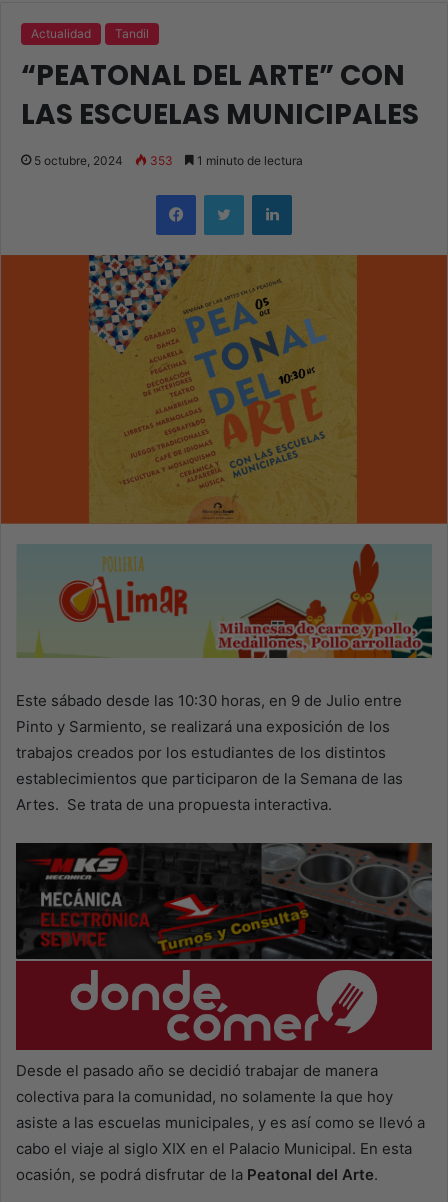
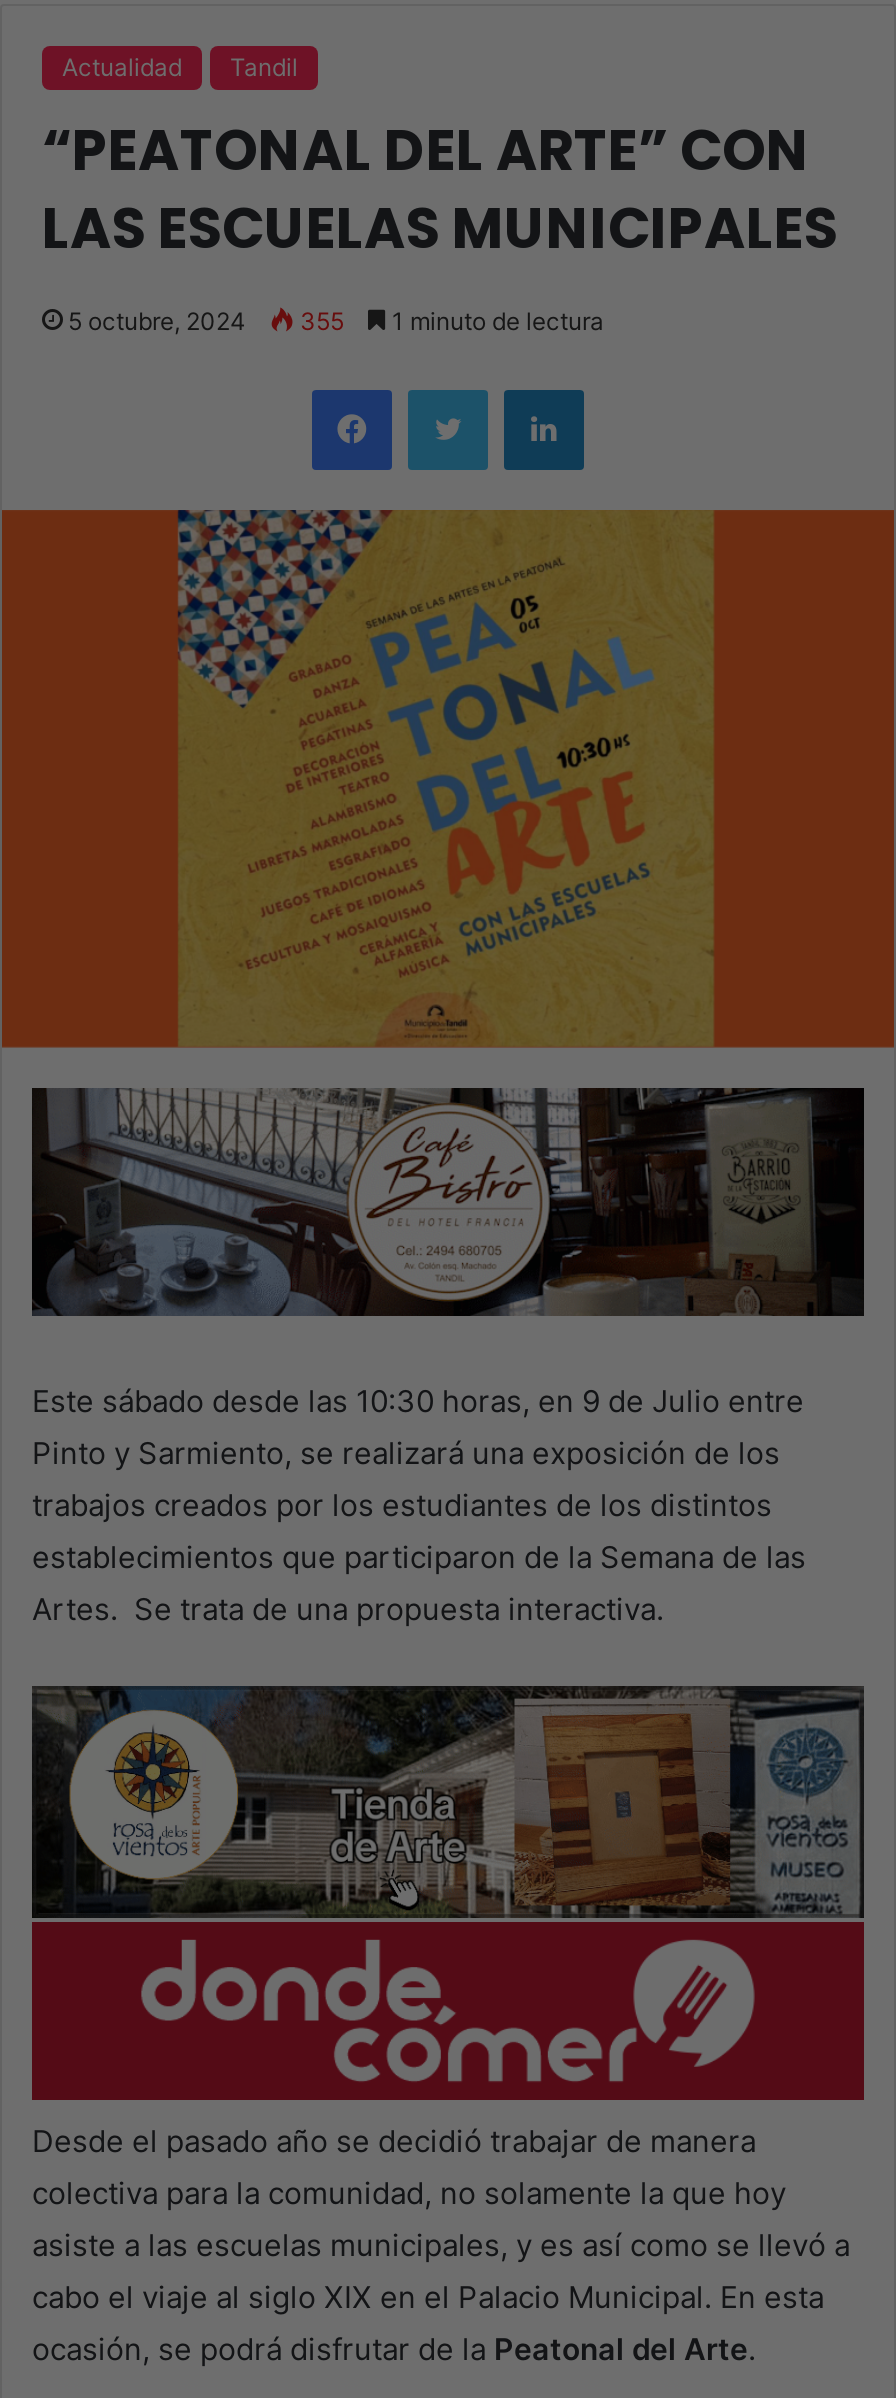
[34,153,303,168] 5 octubre, 2024 353 1 minuto de lectura -> [68,306,604,336] 5 octubre, 2024 355 1 minuto de lectura
[16,544,433,659] [image] -> [30,1085,866,1317] [image]
[17,842,432,959] [image] -> [32,1683,864,1919] [image]

